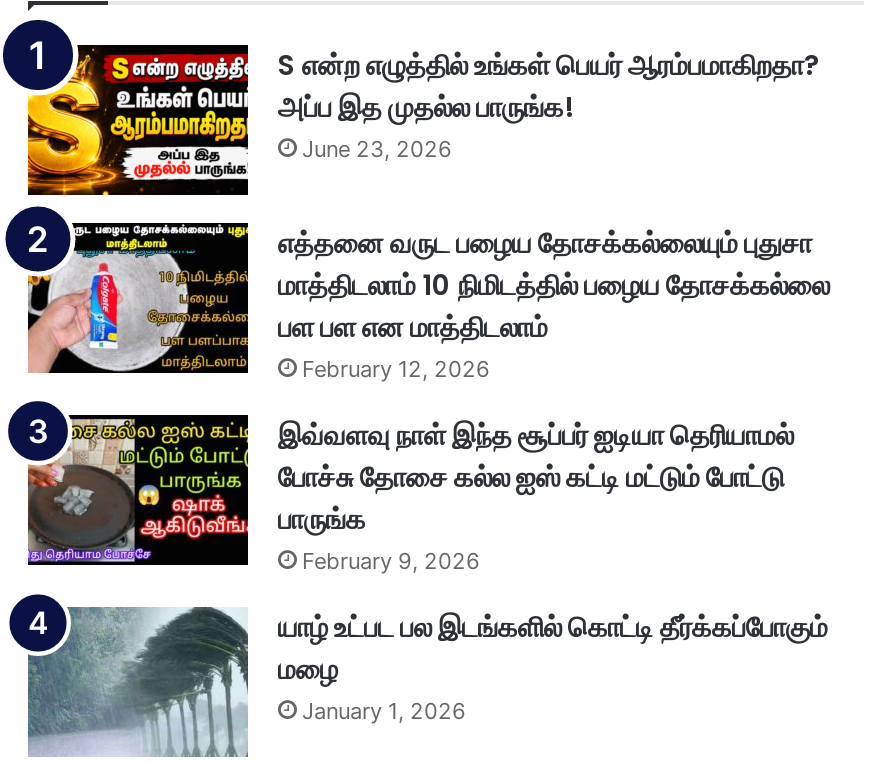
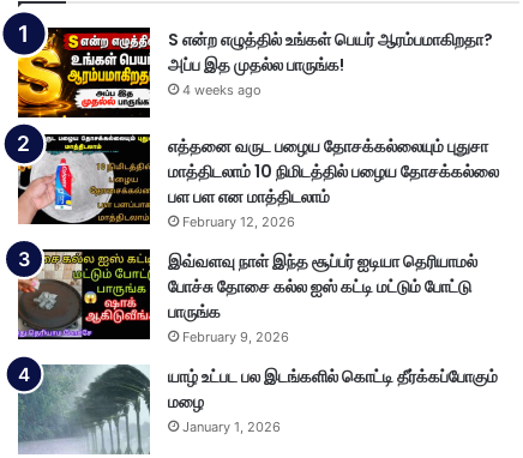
[302,136,452,164] June 23, 2026 -> [182,81,261,98] 4 weeks ago

